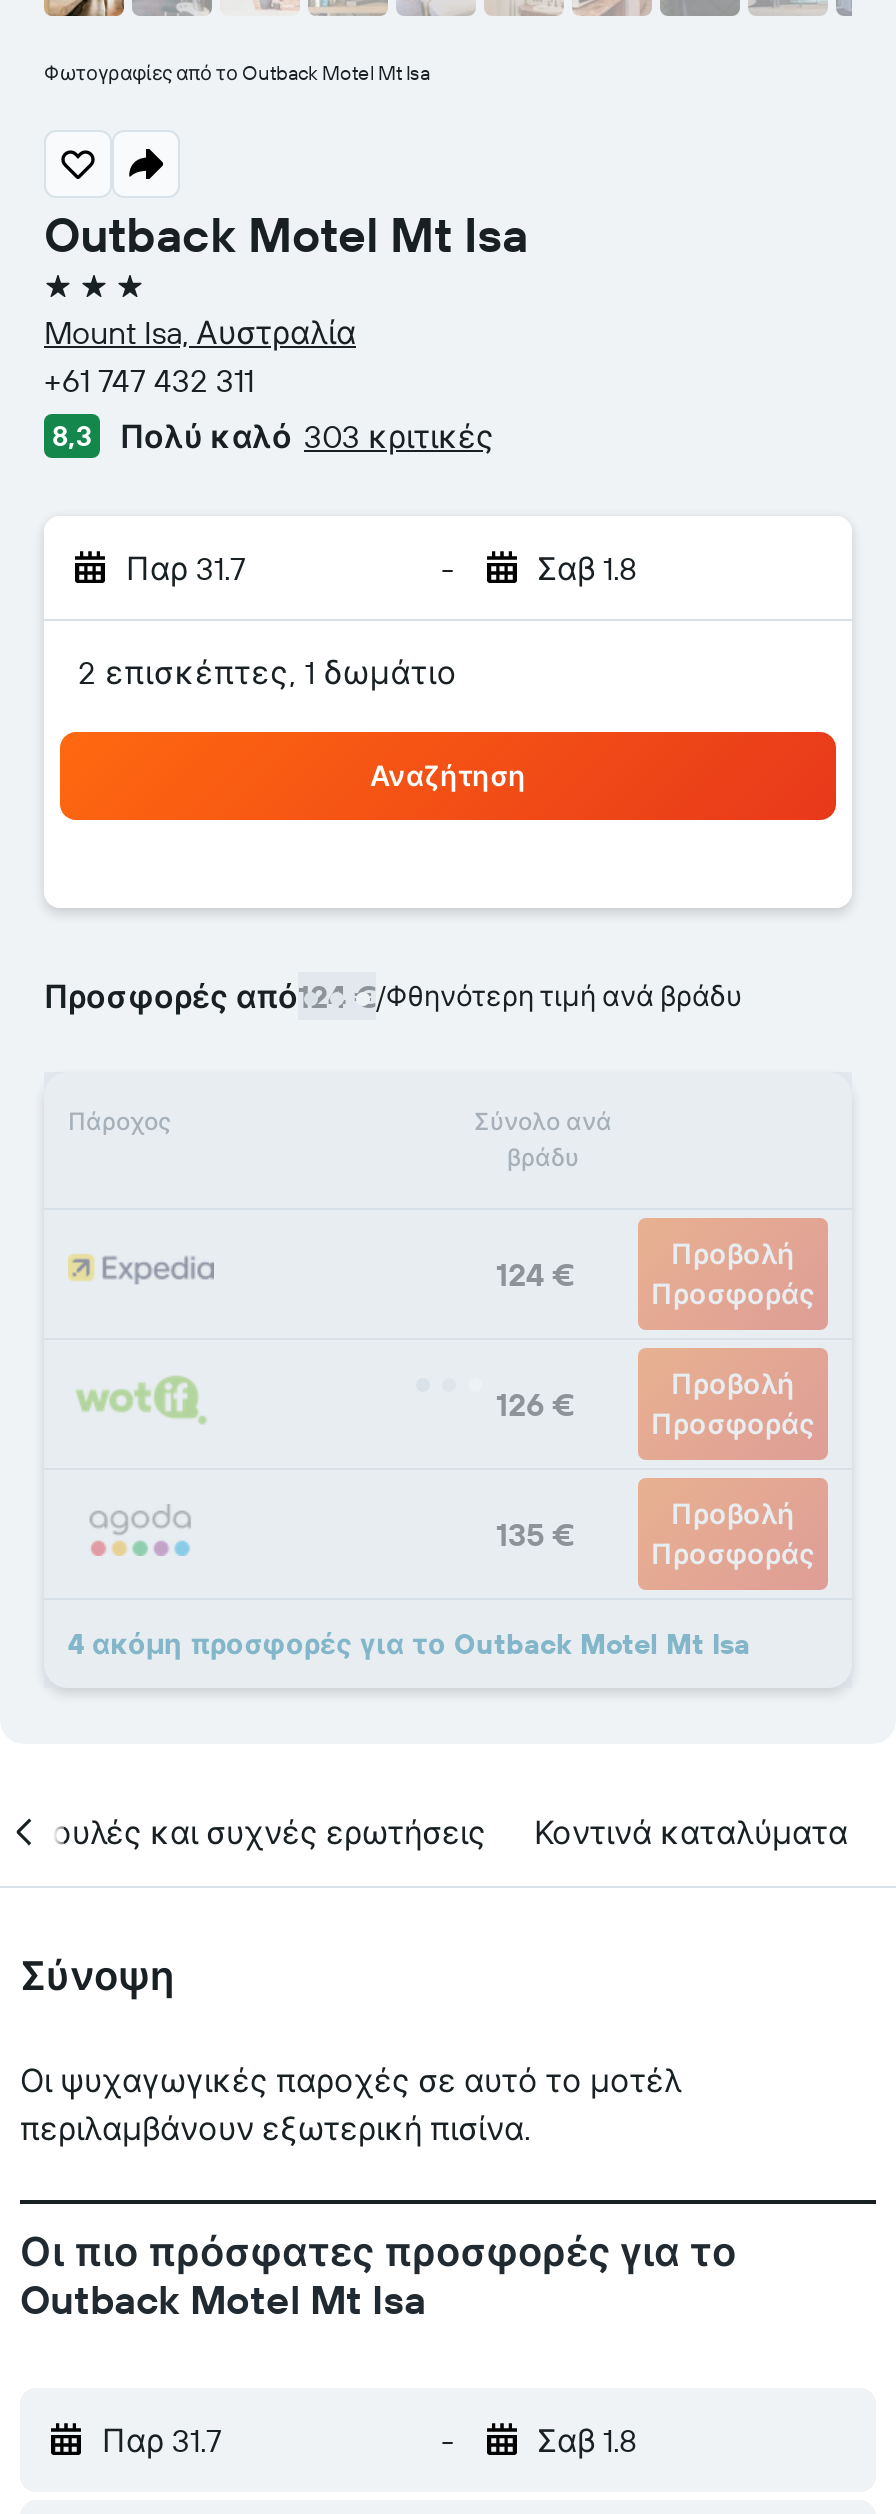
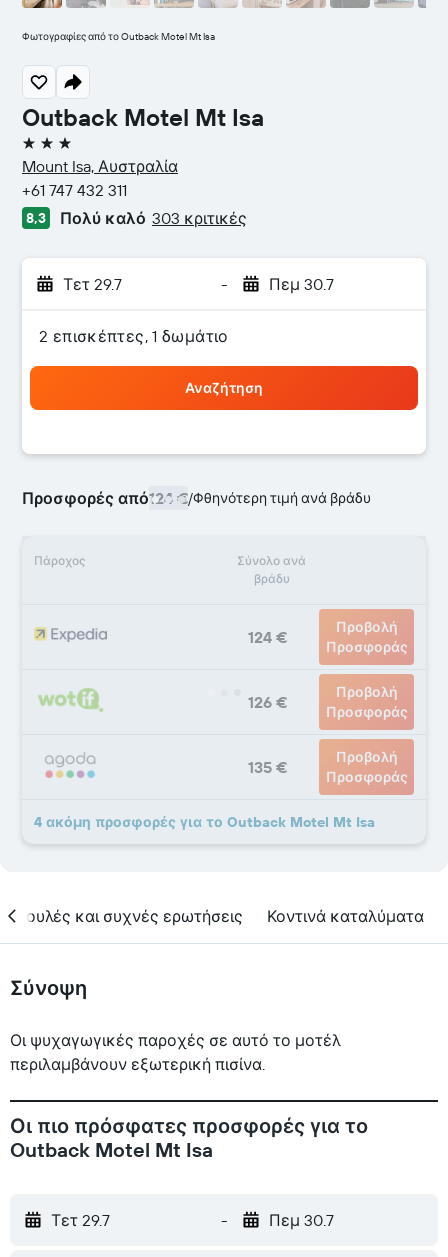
[126,548,246,588] Παρ 31.7 -> [63,274,122,294] Τετ 29.7
[537,548,637,588] Σαβ 1.8 -> [268,274,333,294] Πεμ 30.7
[102,2420,222,2460] Παρ 31.7 -> [51,1210,110,1230] Τετ 29.7
[537,2420,637,2460] Σαβ 1.8 -> [268,1210,333,1230] Πεμ 30.7

